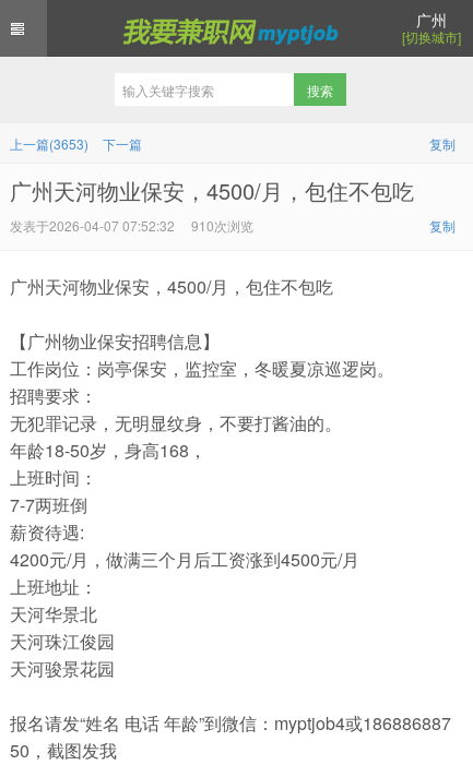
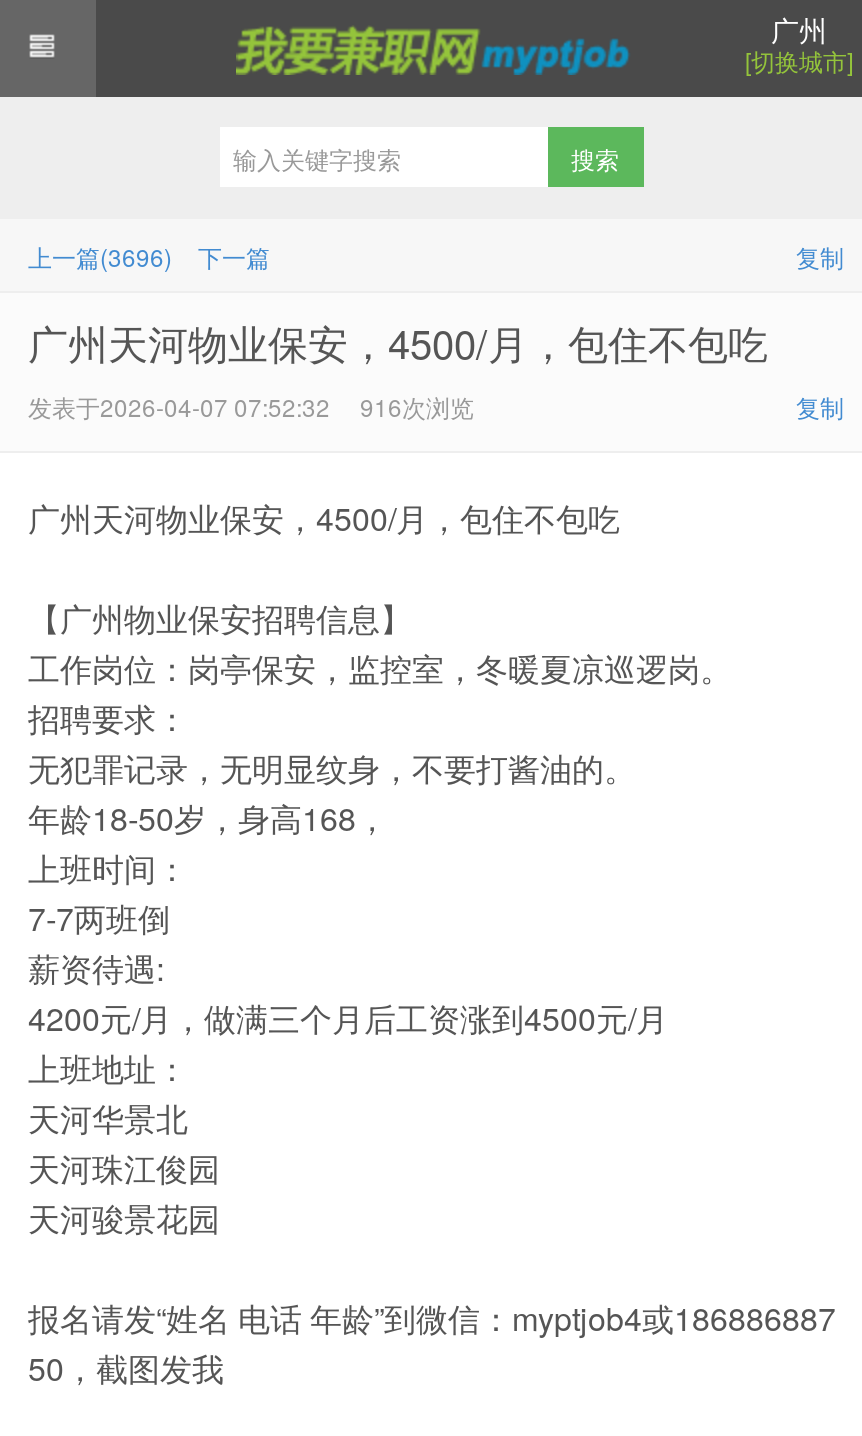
[10,134,142,153] 上一篇(3653) 下一篇 -> [28,239,270,273] 上一篇(3696) 下一篇
[10,216,257,235] 发表于2026-04-07 07:52:32 910次浏览 -> [28,389,480,423] 发表于2026-04-07 07:52:32 916次浏览

